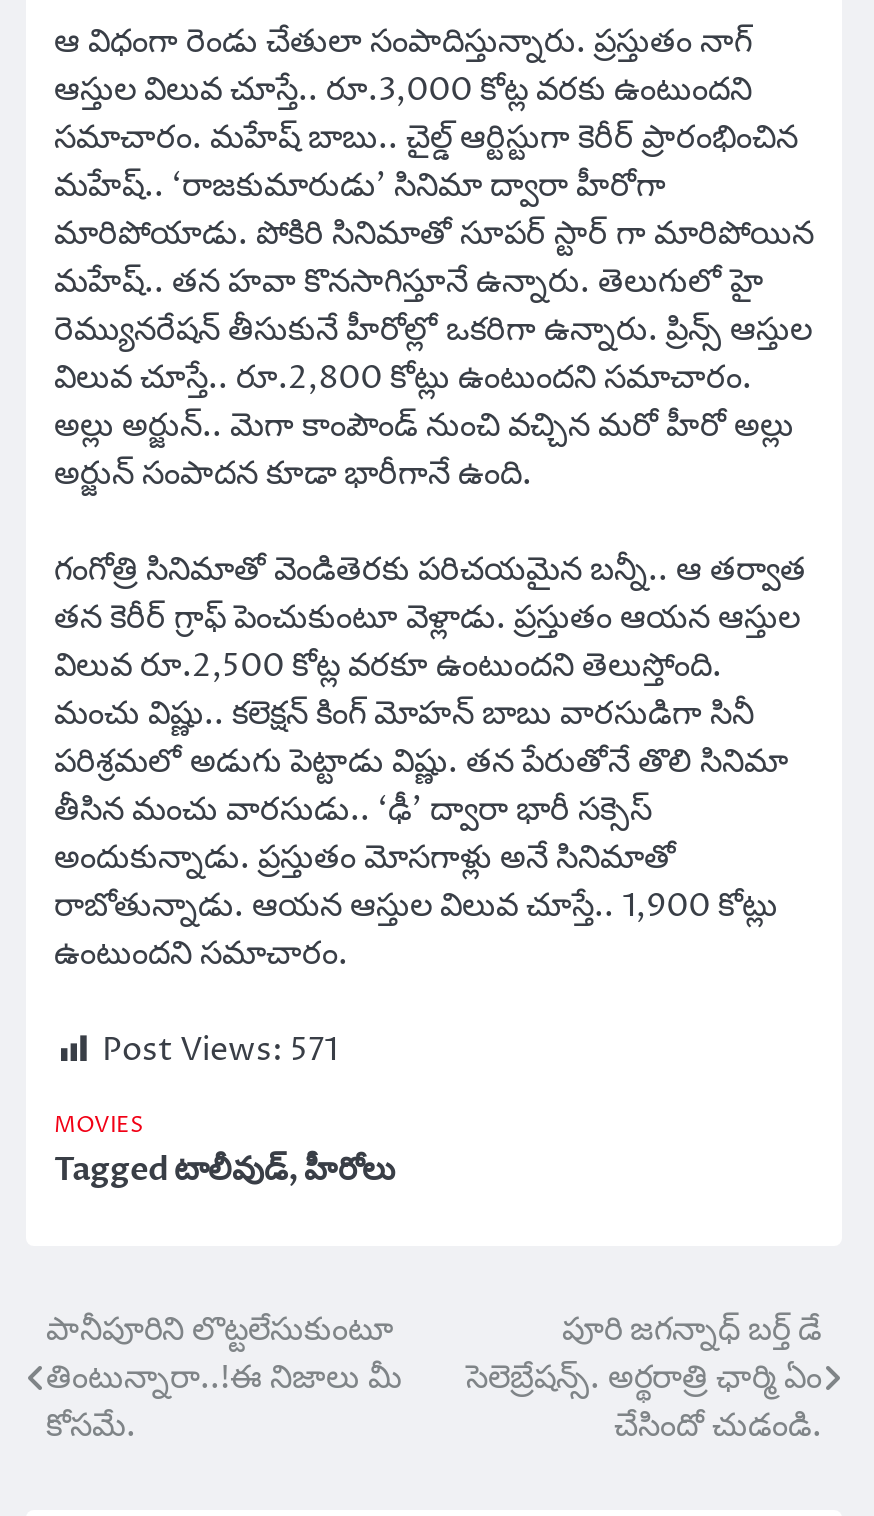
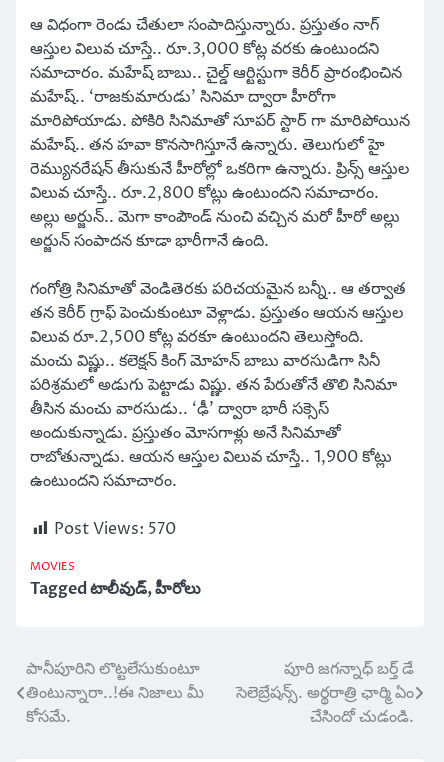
[102,1028,338,1072] Post Views: 571 -> [54,518,176,540] Post Views: 570

